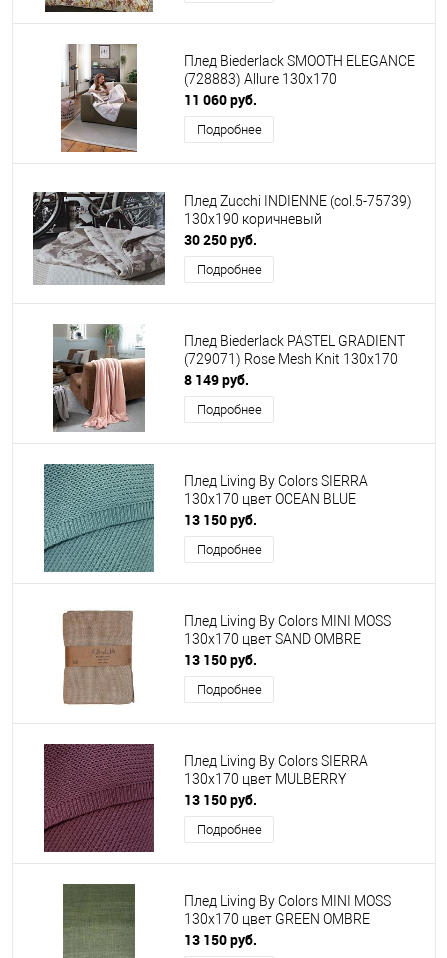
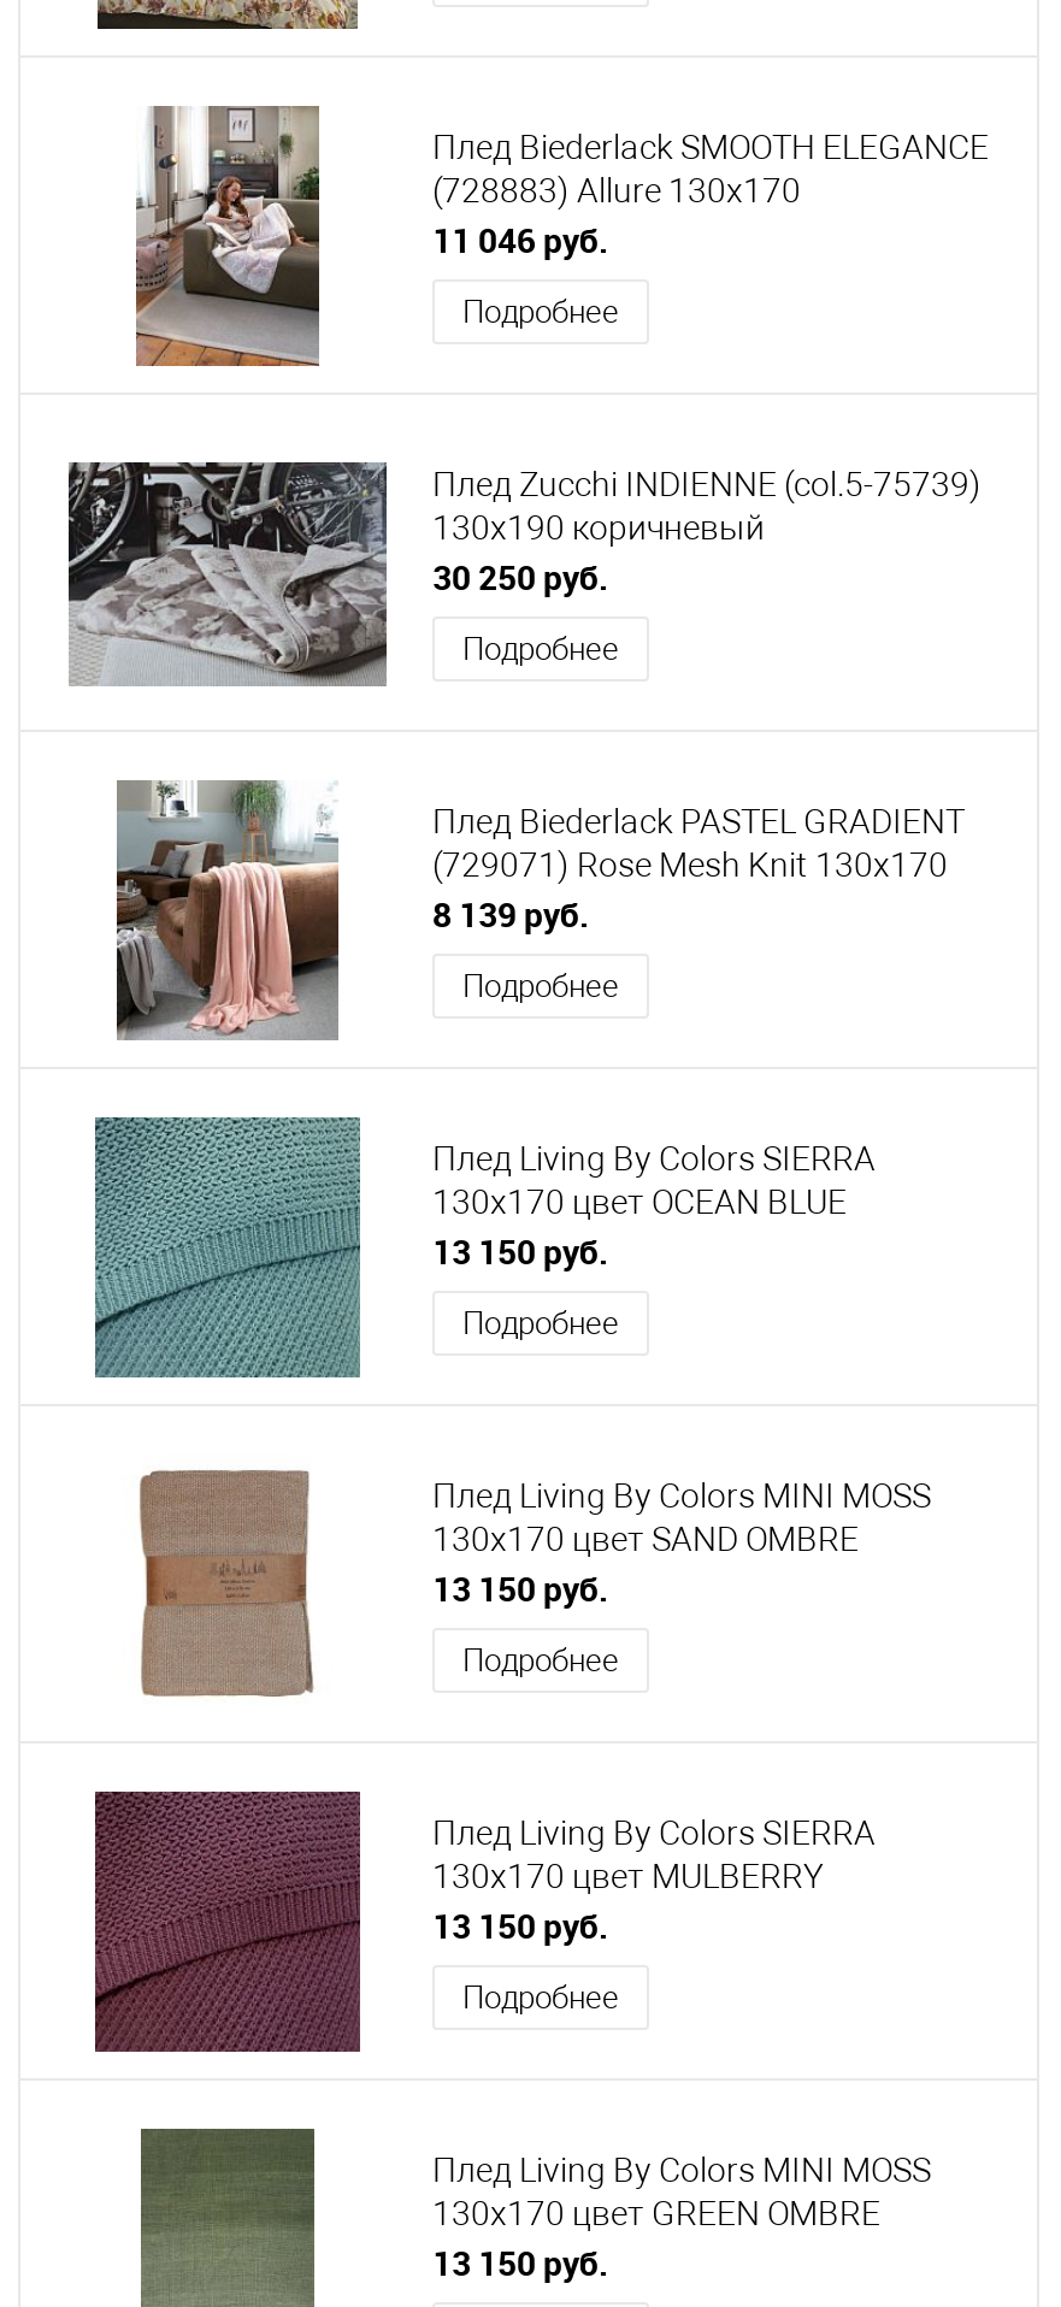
[184,90,257,109] 11 060 руб. -> [432,217,608,262] 11 046 руб.
[184,370,249,389] 8 149 руб. -> [432,891,589,937] 8 139 руб.

